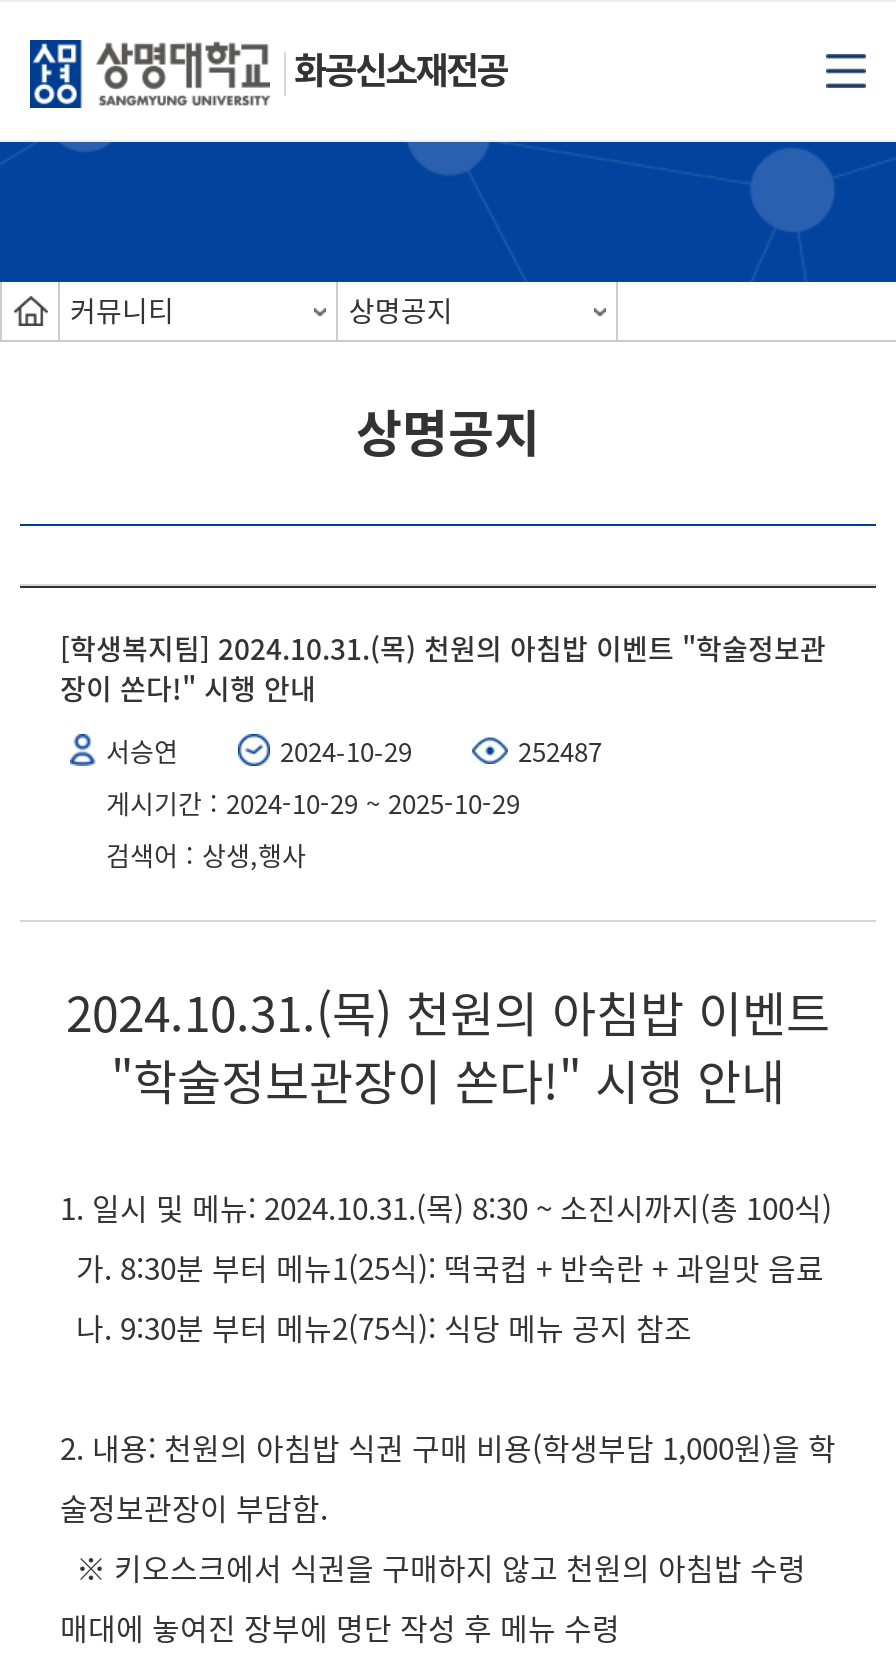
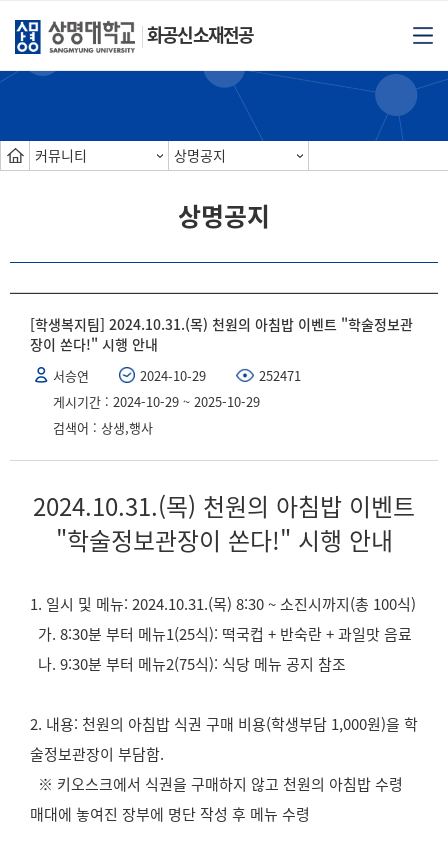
[518,733,602,771] 252487 -> [259,366,301,385] 252471

